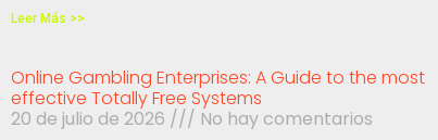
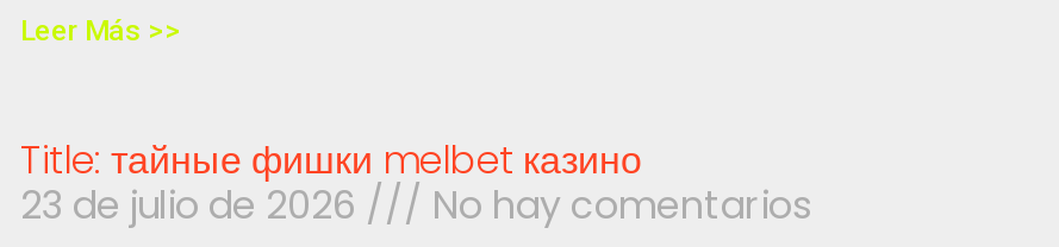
[11,65,425,131] Online Gambling Enterprises: A Guide to the most | effective Totally Free Systems | 20 de julio de 2026 -> [20,133,642,232] Title: тайные фишки melbet казино | 23 de julio de 2026

